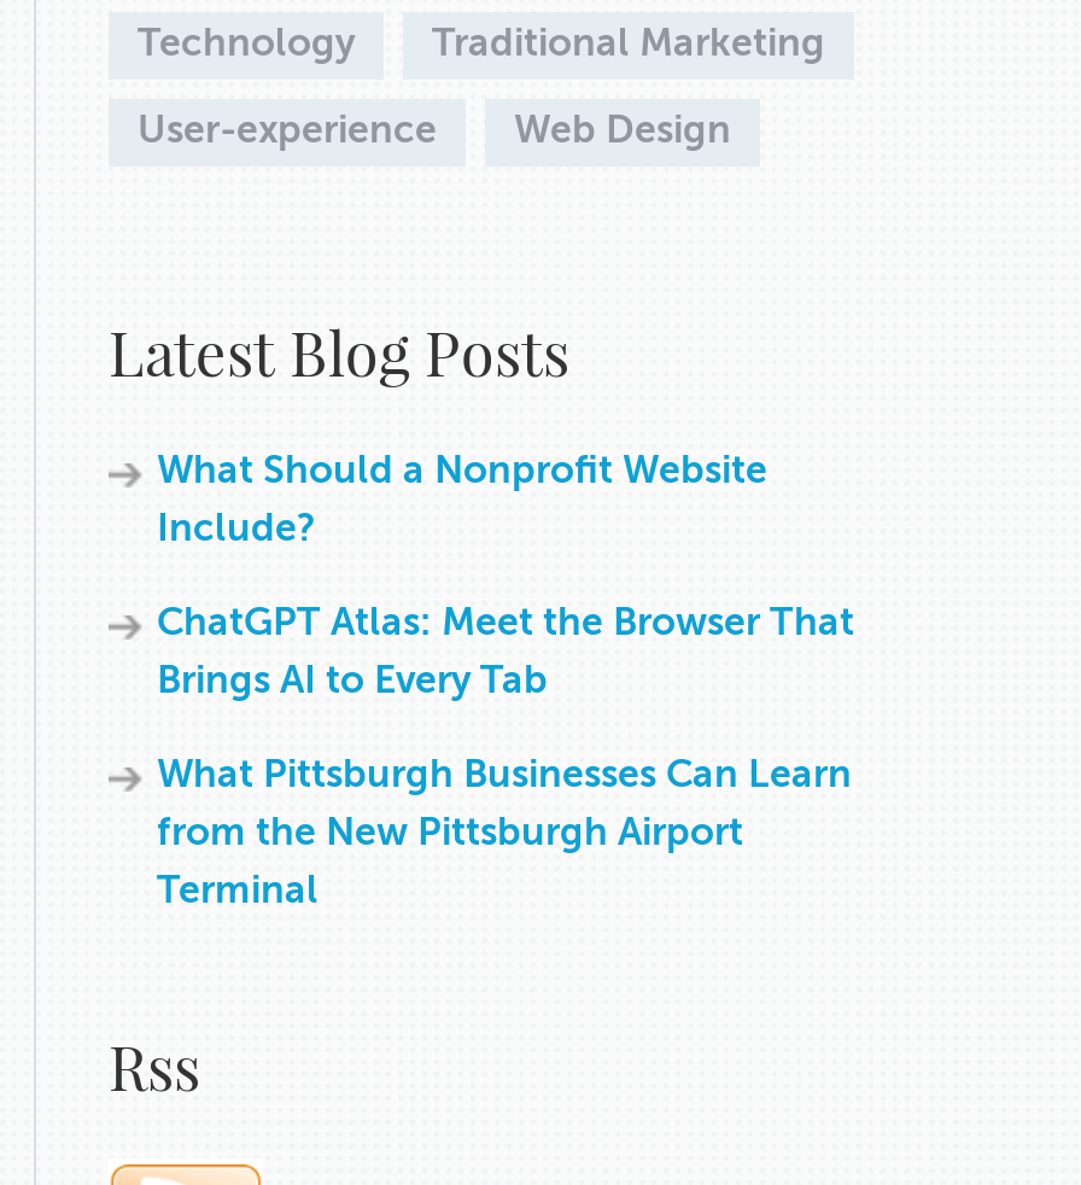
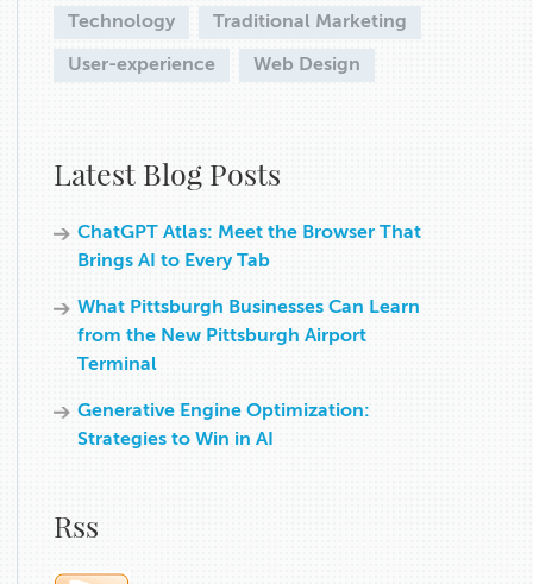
[157,454,767,550] What Should a Nonprofit Website | Include? -> none
moved [157,606,854,912] -> [77,224,421,375]: ChatGPT Atlas: Meet the Browser That | Brings AI to Every Tab | What Pittsburgh Businesses Can Learn | from the New Pittsburgh Airport | Terminal
none -> [77,402,370,450] Generative Engine Optimization: | Strategies to Win in AI

